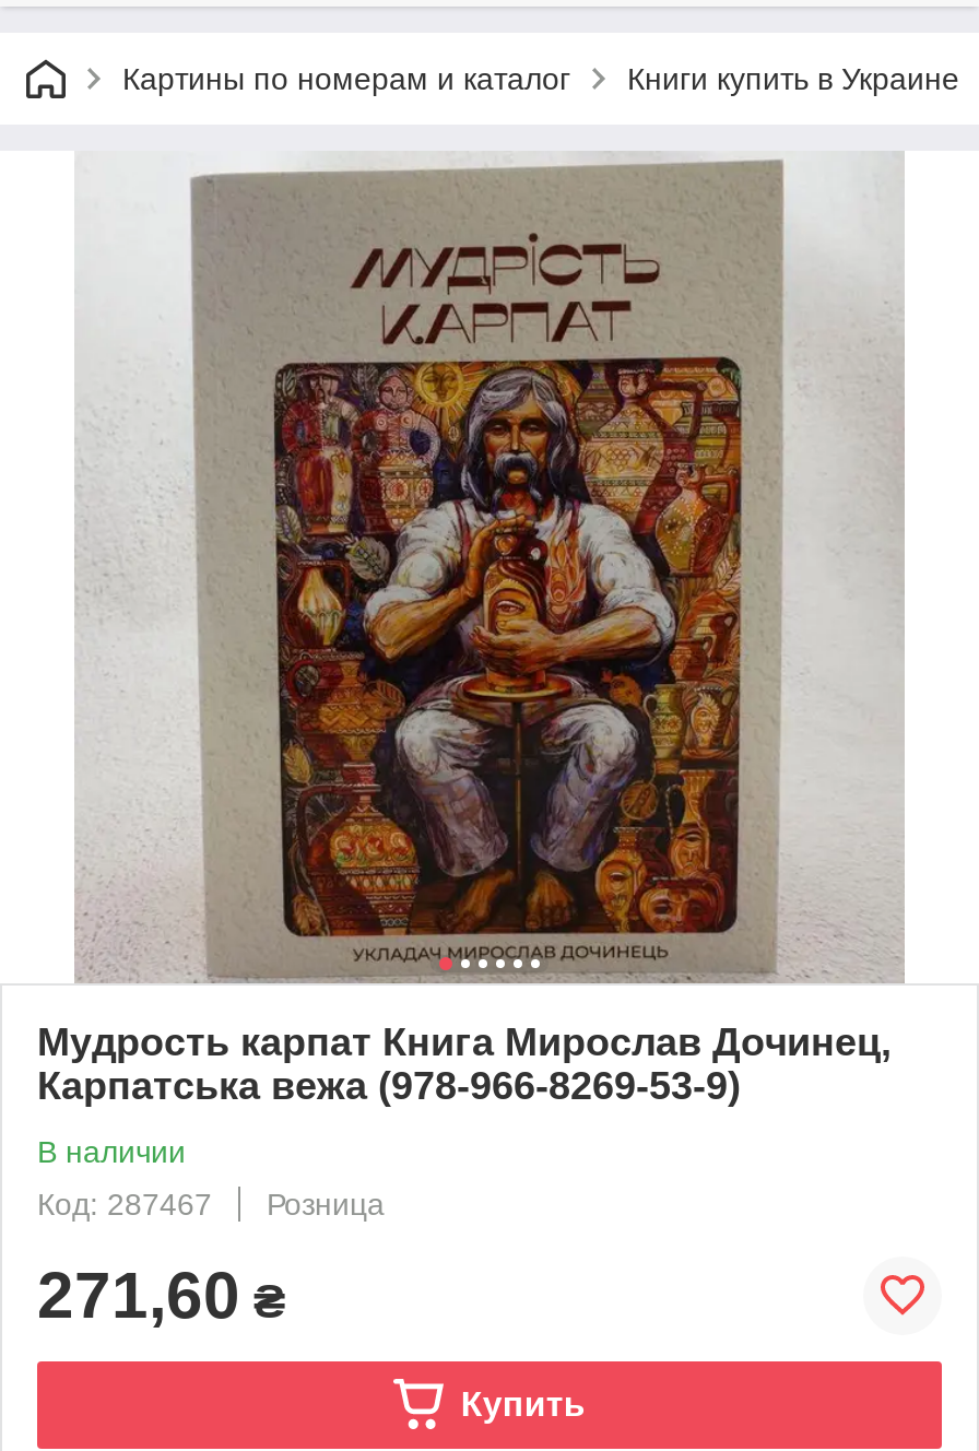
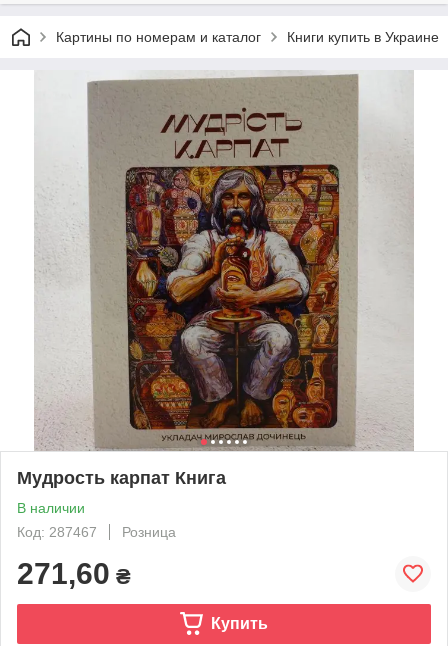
[37,1020,892,1107] Мудрость карпат Книга Мирослав Дочинец, | Карпатська вежа (978-966-8269-53-9) -> [17,468,226,488] Мудрость карпат Книга

